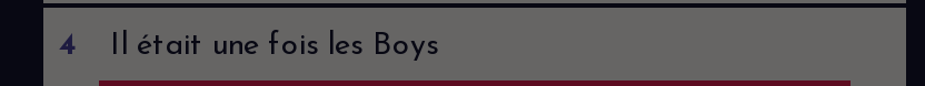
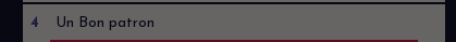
[110,30,439,63] Il était une fois les Boys -> [56,15,155,31] Un Bon patron

